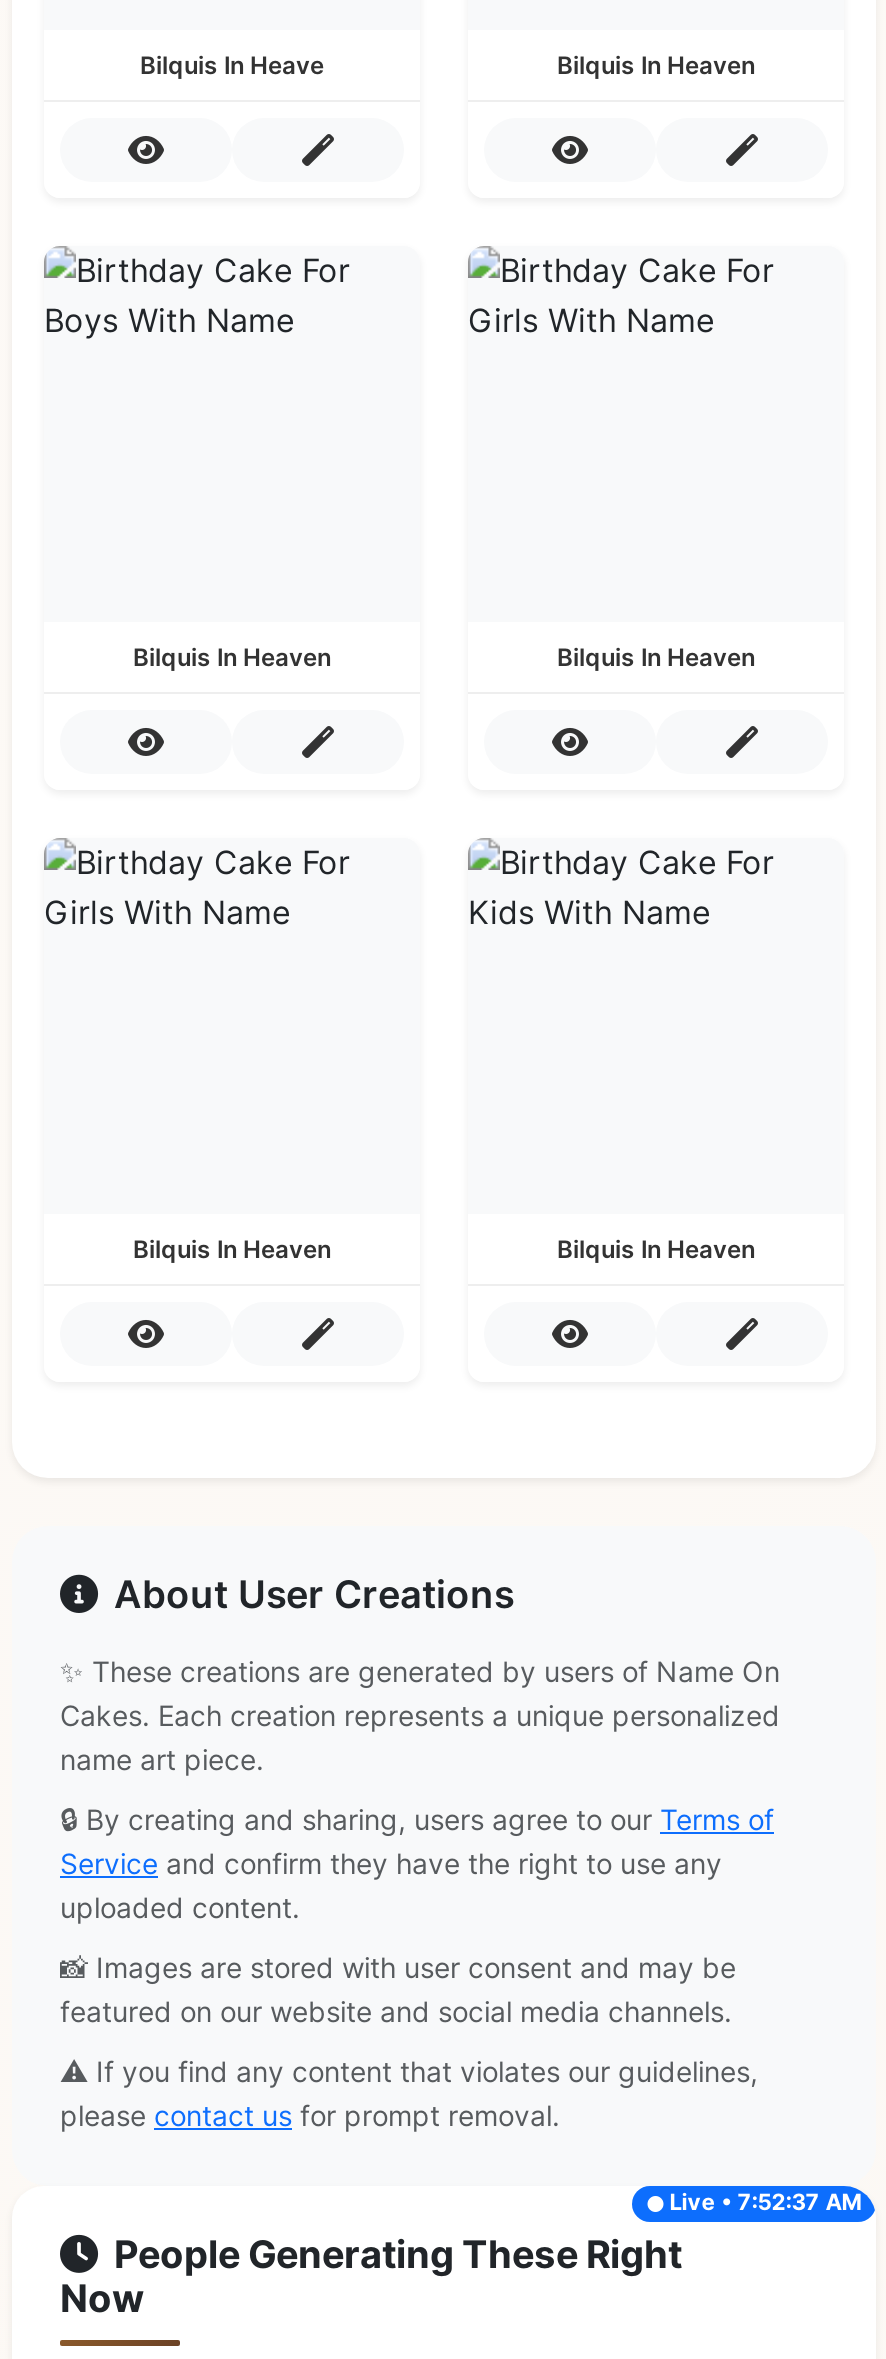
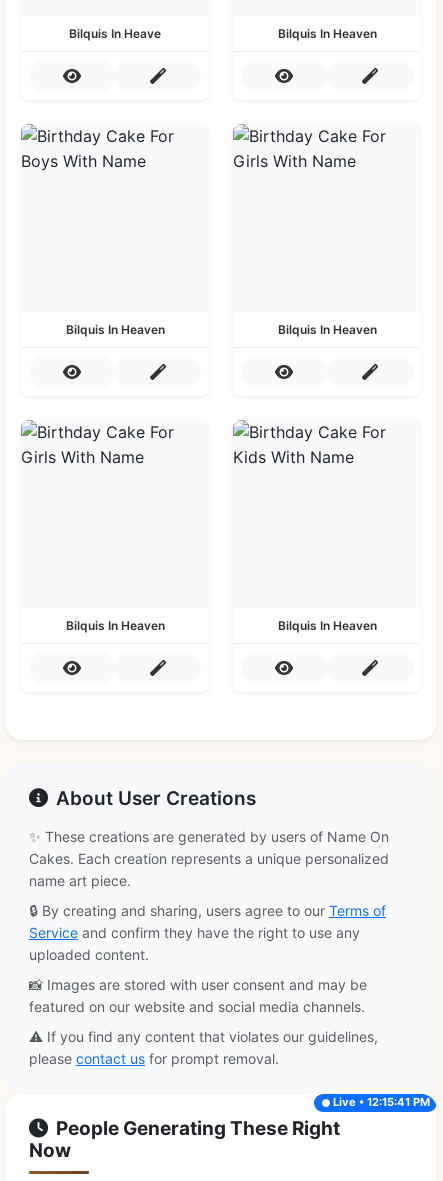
[669,2189,861,2217] Live • 7:52:37 AM -> [333,1095,430,1109] Live • 12:15:41 PM

